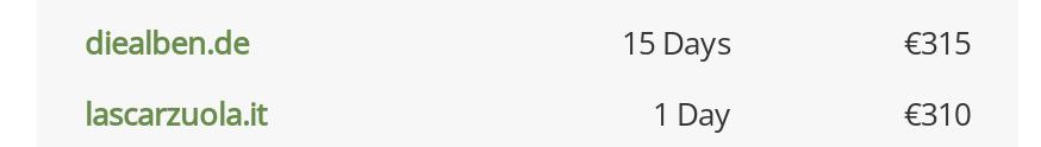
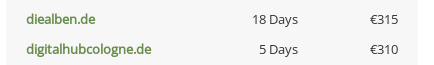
[622,21,731,64] 15 Days -> [251,10,297,28] 18 Days
[85,92,731,135] lascarzuola.it | 1 Day -> [26,40,297,58] digitalhubcologne.de | 5 Days

